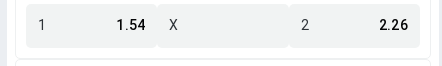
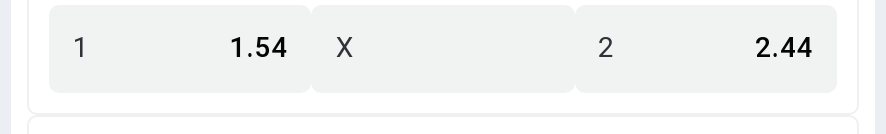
[379,17,408,33] 2.26 -> [755,31,813,63] 2.44

